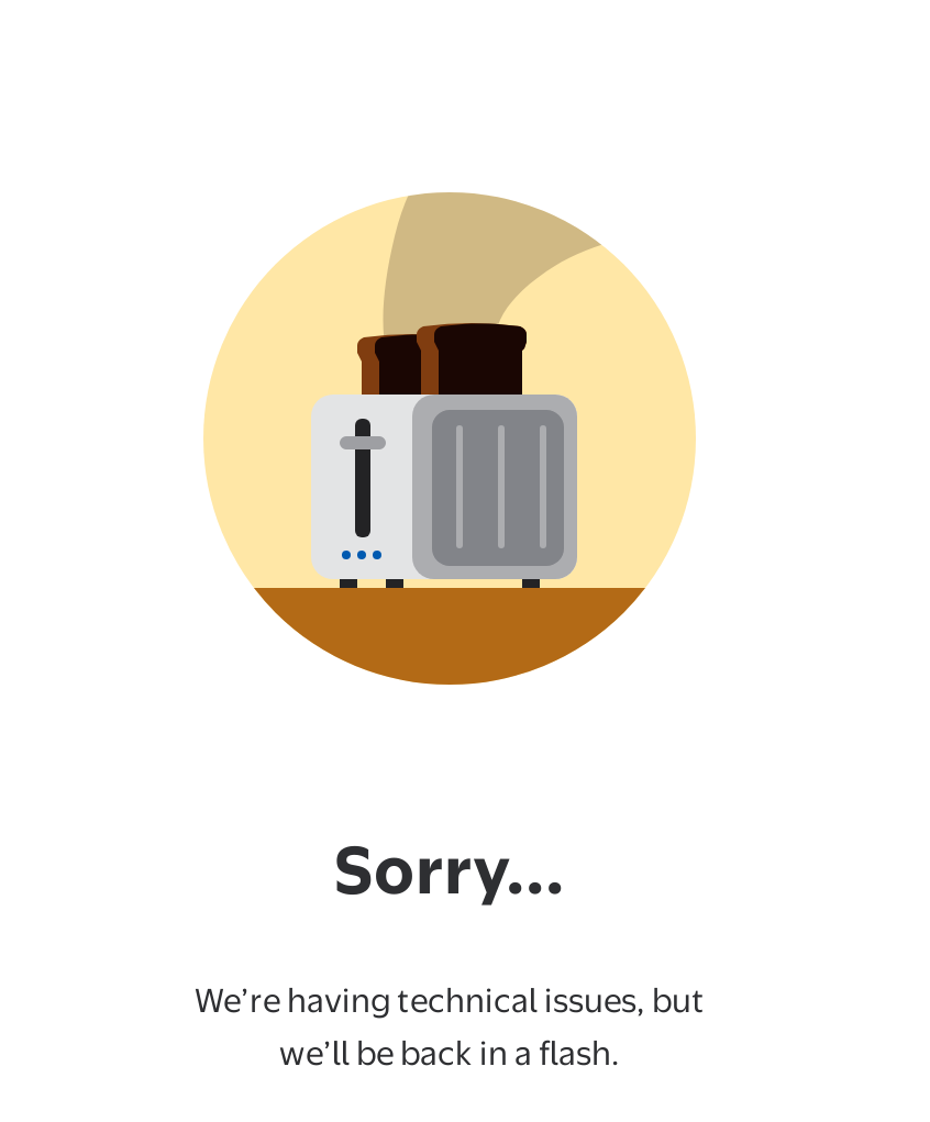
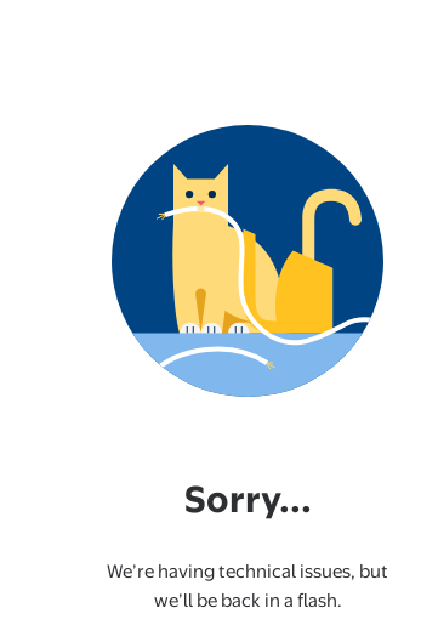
[203,190,696,687] [image] -> [110,124,385,398] [image]

